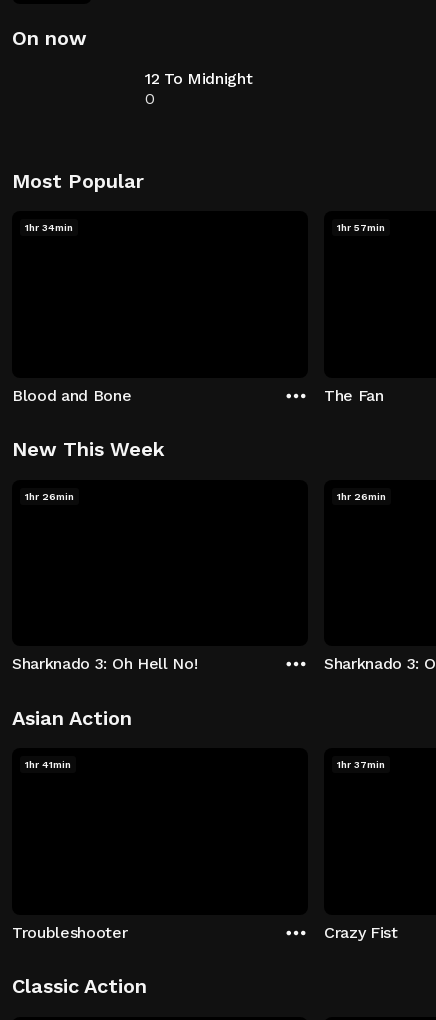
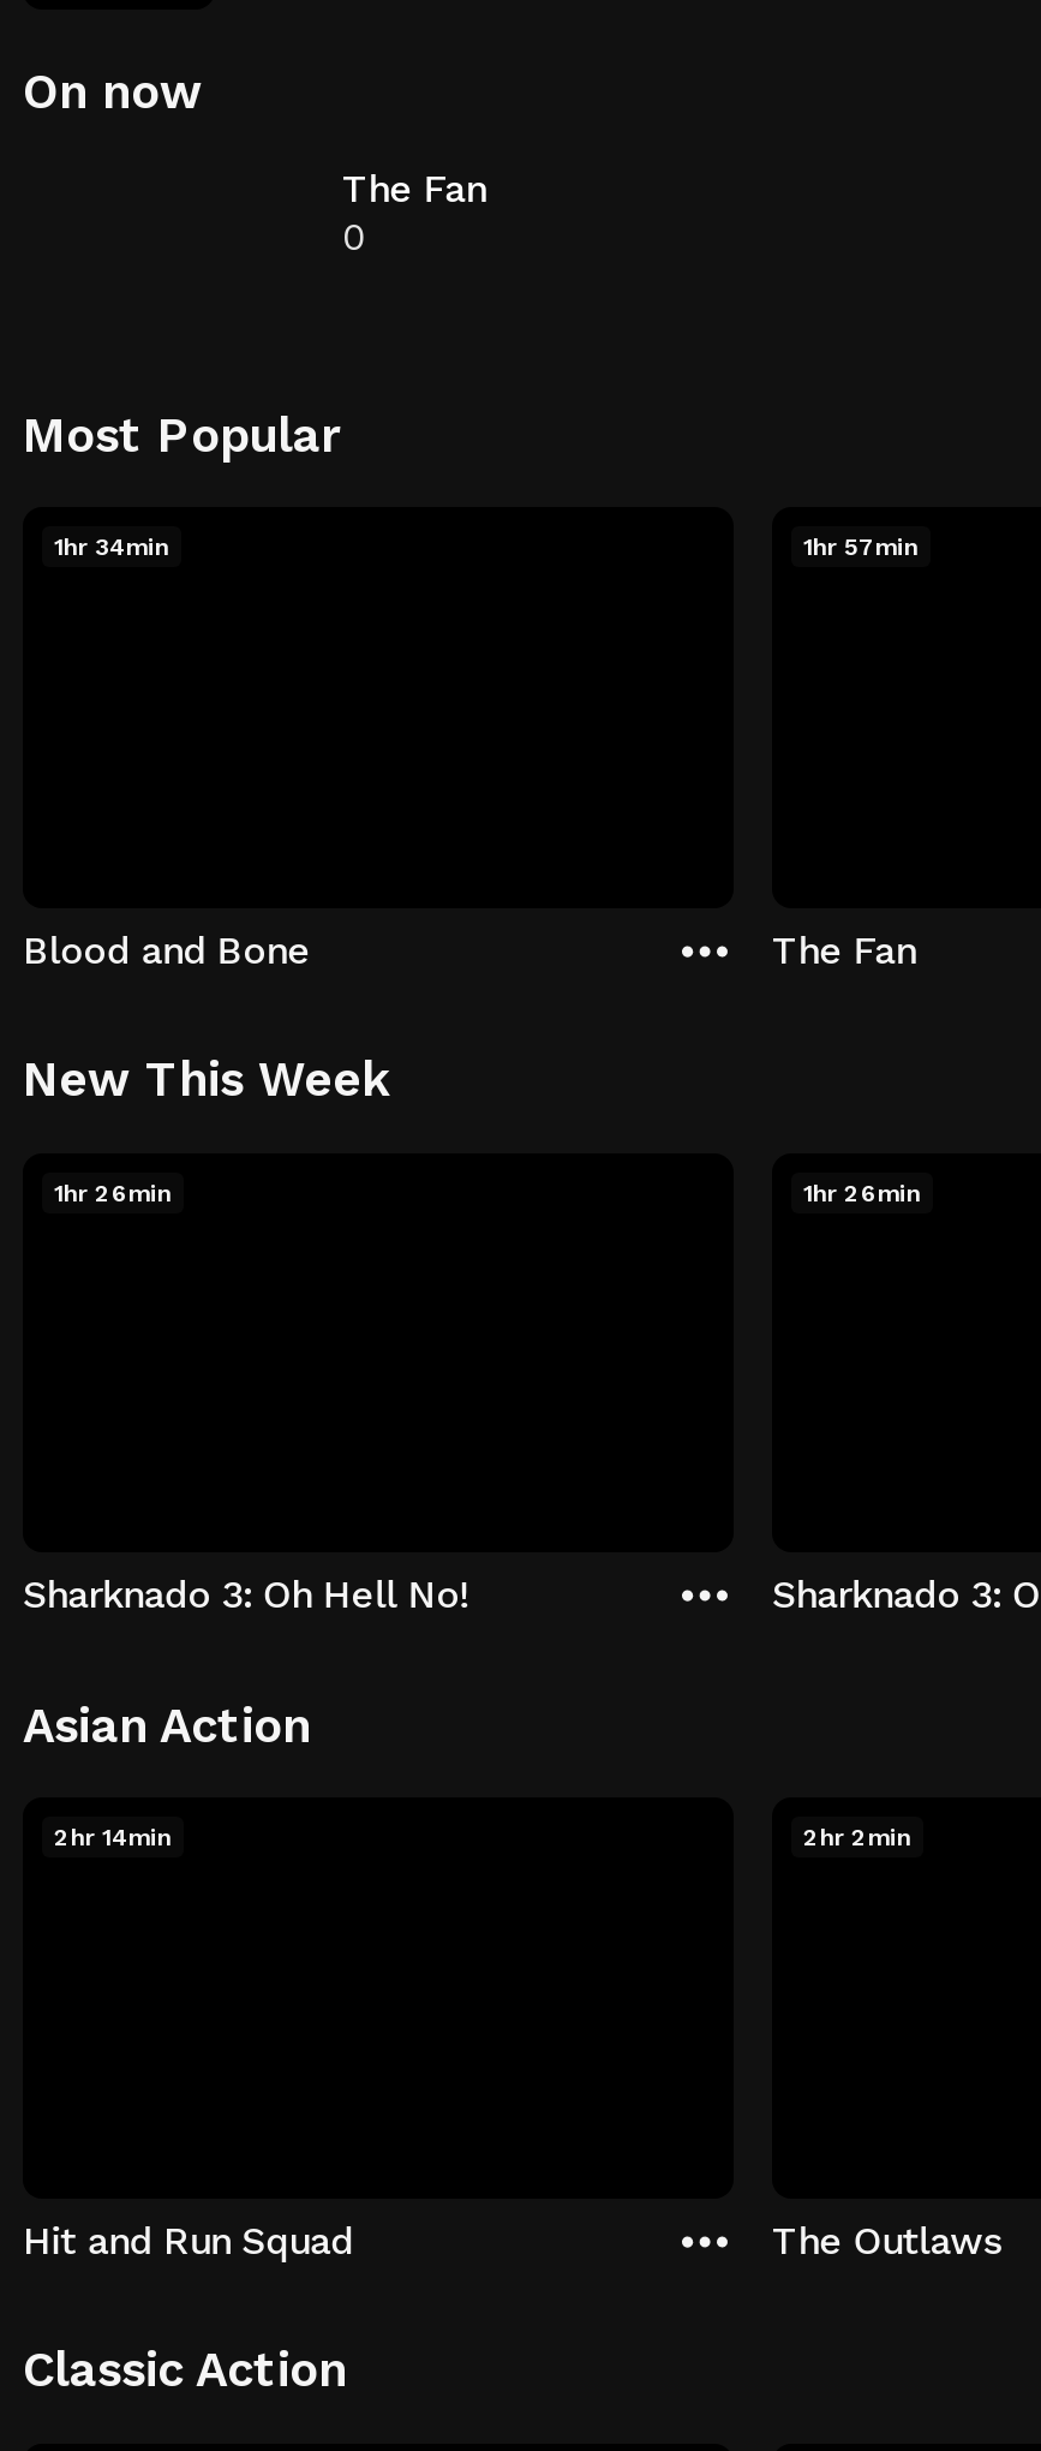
[145,69,252,88] 12 To Midnight -> [342,166,486,211] The Fan
[25,759,71,770] 1hr 41min -> [54,1824,172,1850] 2hr 14min
[337,759,385,770] 1hr 37min -> [803,1824,911,1850] 2hr 2min
[12,922,127,941] Troubleshooter -> [23,2217,353,2262] Hit and Run Squad
[324,922,398,941] Crazy Fist -> [772,2217,1001,2262] The Outlaws

